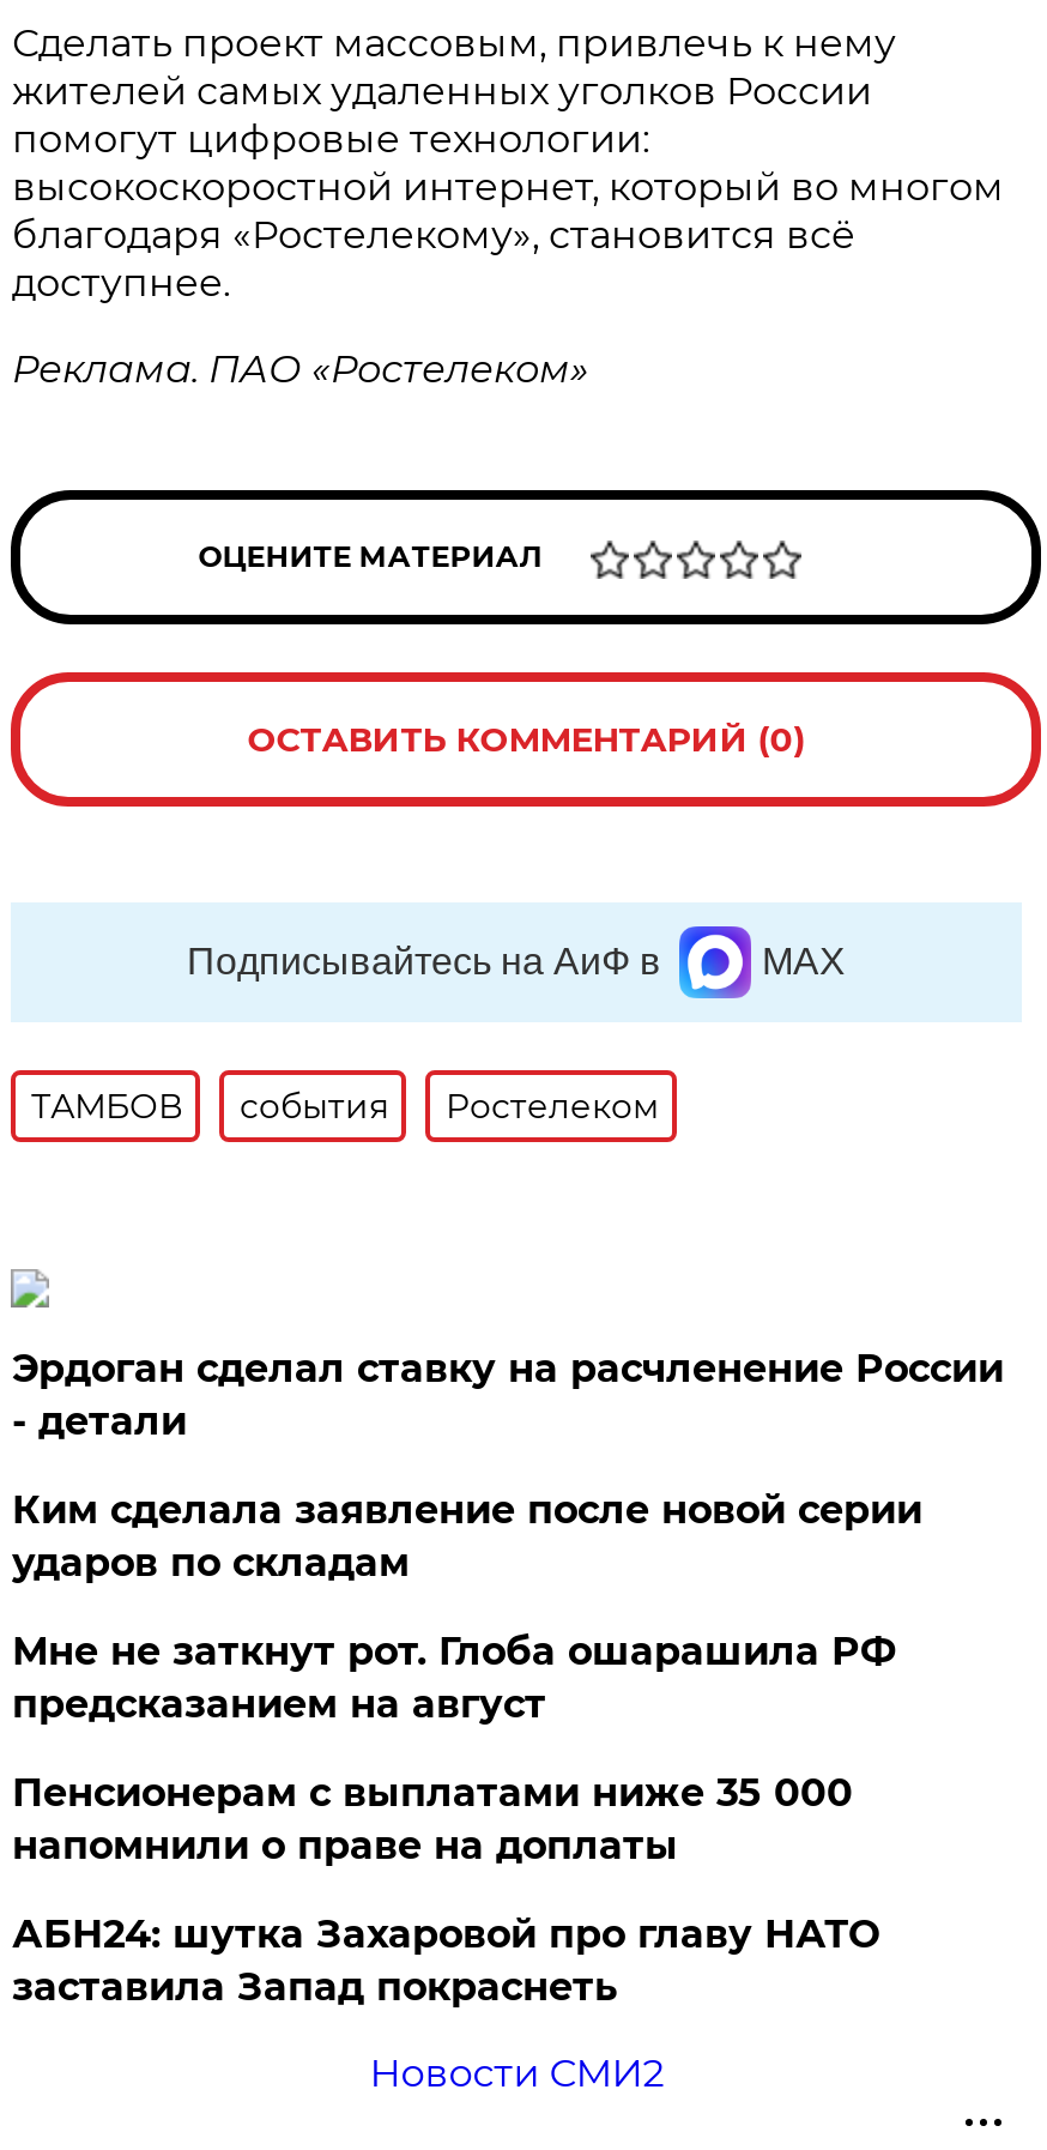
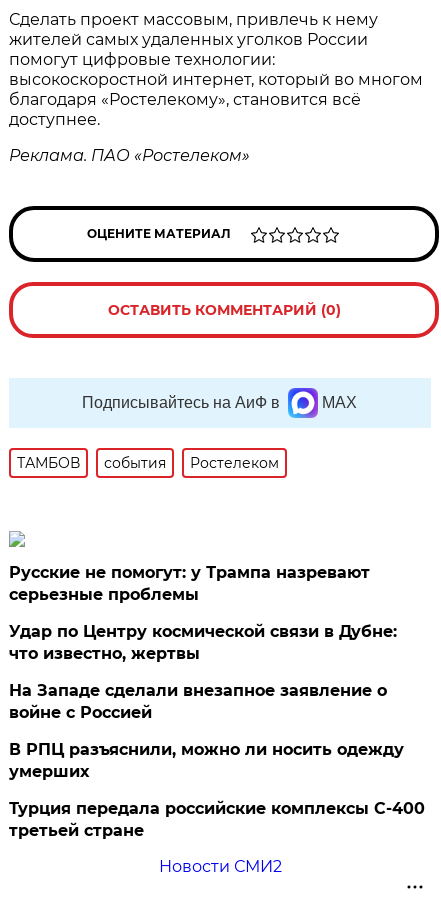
[12,1347,1004,1445] Эрдоган сделал ставку на расчленение России | - детали -> [9,563,370,604] Русские не помогут: у Трампа назревают | серьезные проблемы
[12,1488,922,1586] Ким сделала заявление после новой серии | ударов по складам -> [9,622,397,663] Удар по Центру космической связи в Дубне: | что известно, жертвы
[12,1630,896,1728] Мне не заткнут рот. Глоба ошарашила РФ | предсказанием на август -> [9,681,387,722] На Западе сделали внезапное заявление о | войне с Россией
[12,1771,853,1869] Пенсионерам с выплатами ниже 35 000 | напомнили о праве на доплаты -> [9,740,404,781] В РПЦ разъяснили, можно ли носить одежду | умерших
[12,1912,879,2011] АБН24: шутка Захаровой про главу НАТО | заставила Запад покраснеть -> [9,799,425,840] Турция передала российские комплексы С-400 | третьей стране

